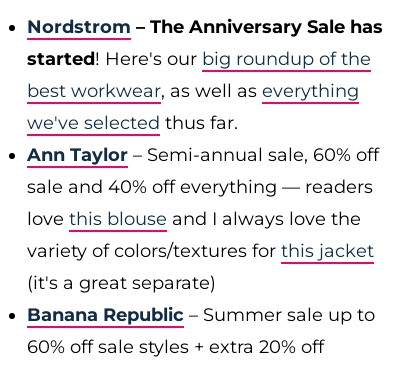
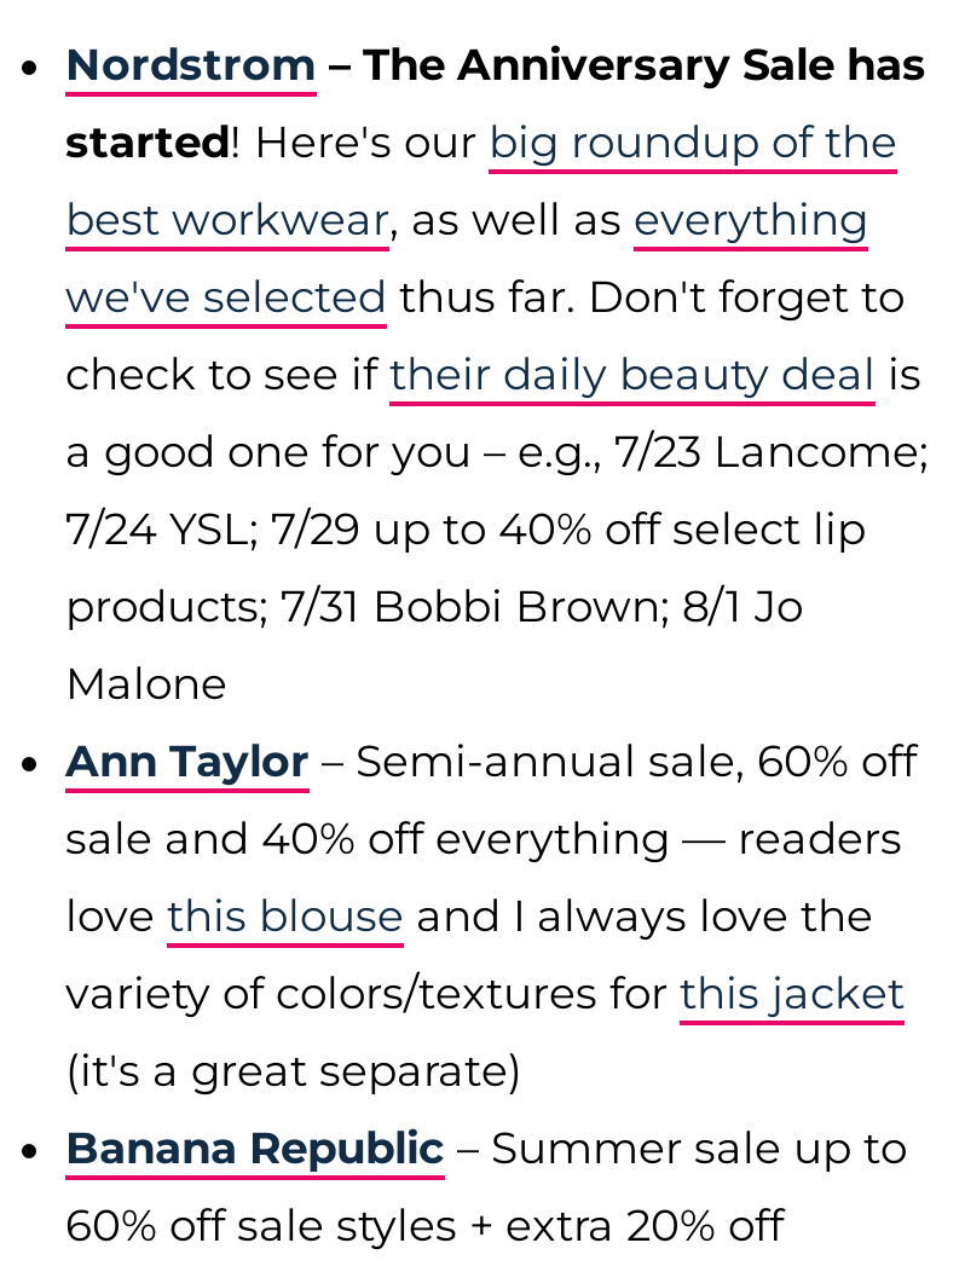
[27,112,238,134] we've selected thus far. -> [65,271,929,711] we've selected thus far. Don't forget to | check to see if their daily beauty deal is | a good one for you – e.g., 7/23 Lancome; | 7/24 YSL; 7/29 up to 40% off select lip | products; 7/31 Bobbi Brown; 8/1 Jo | Malone

